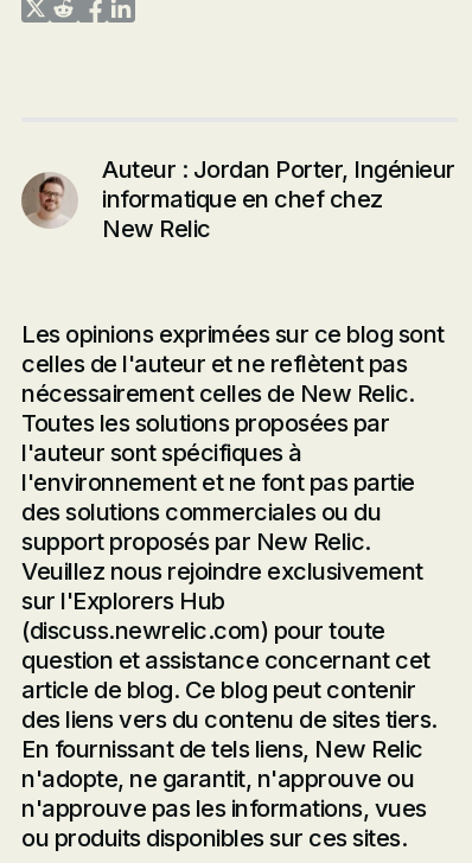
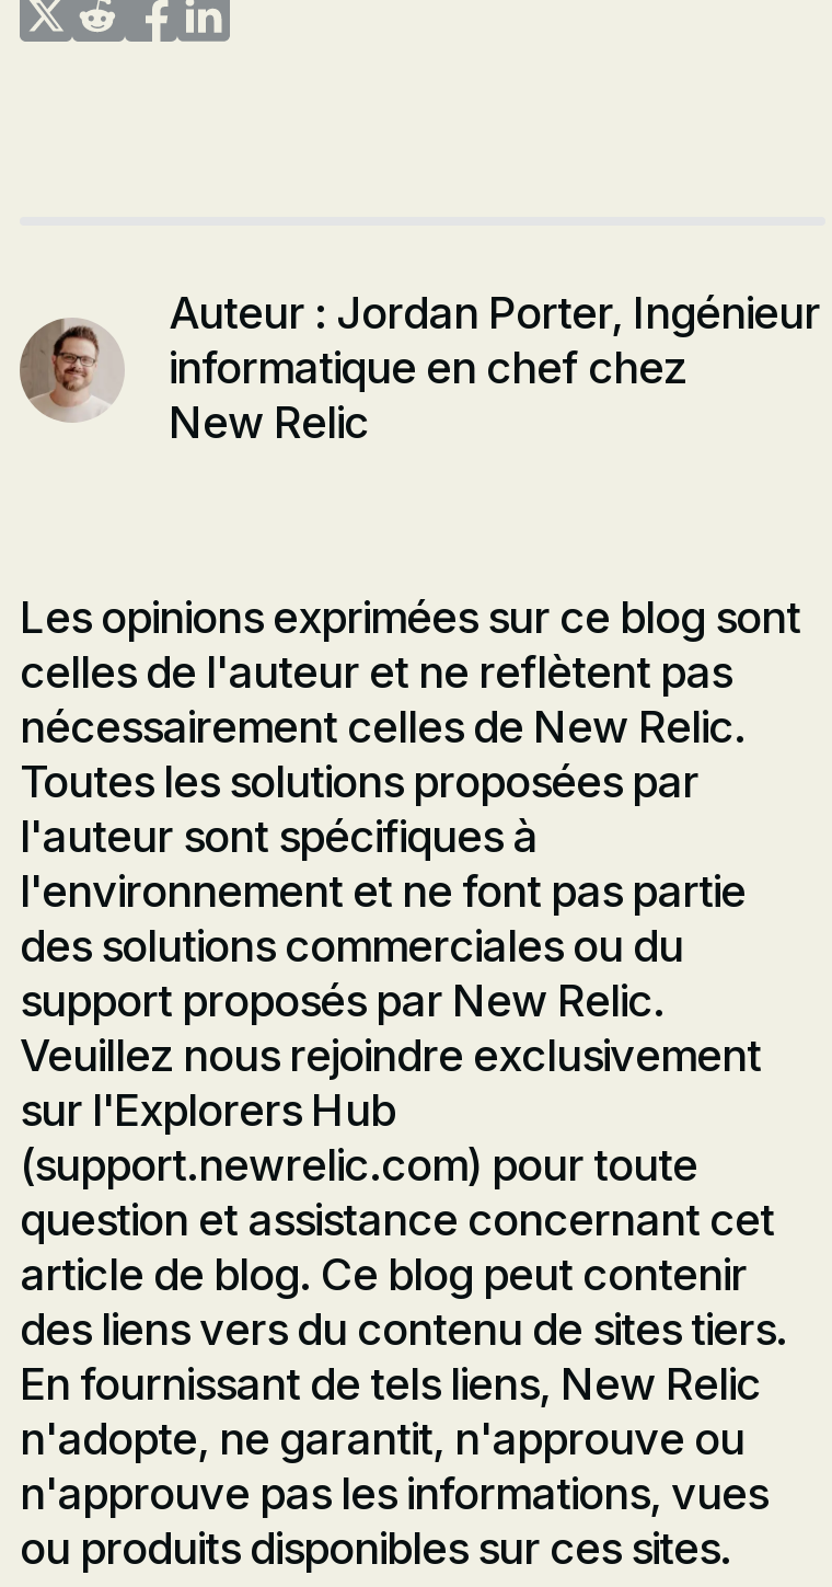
[21,616,385,645] (discuss.newrelic.com) pour toute -> [20,1139,697,1192] (support.newrelic.com) pour toute

